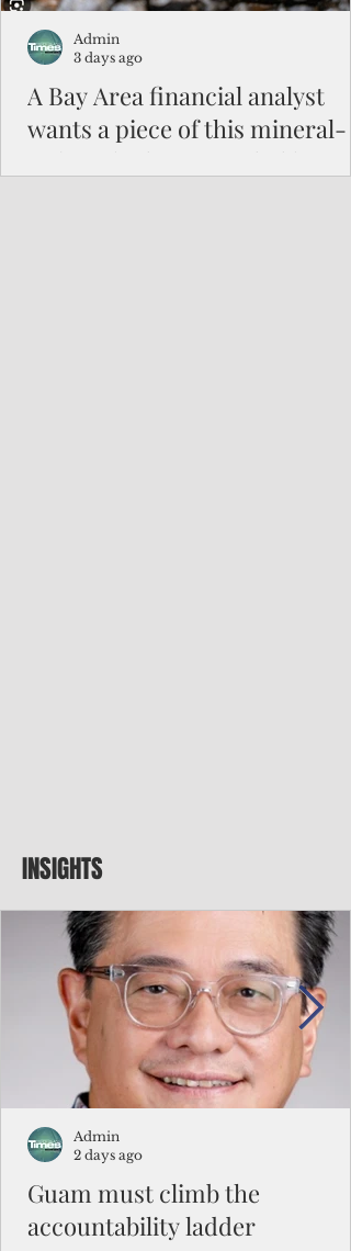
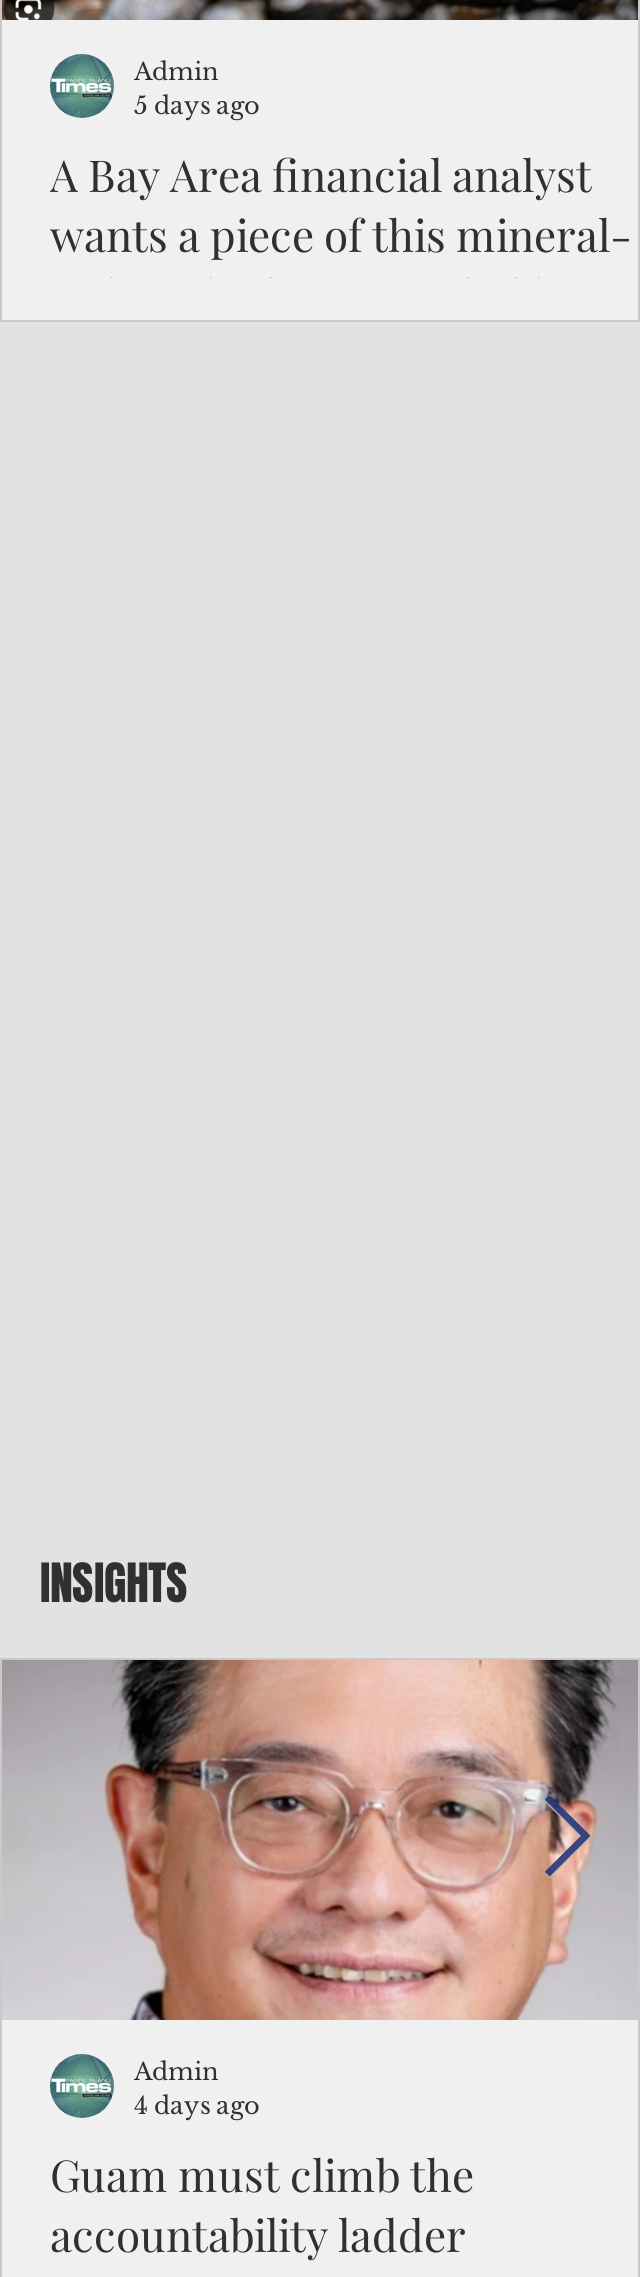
[73,49,143,66] 3 days ago -> [134,90,260,120] 5 days ago
[73,1147,143,1163] 2 days ago -> [134,2090,260,2120] 4 days ago

